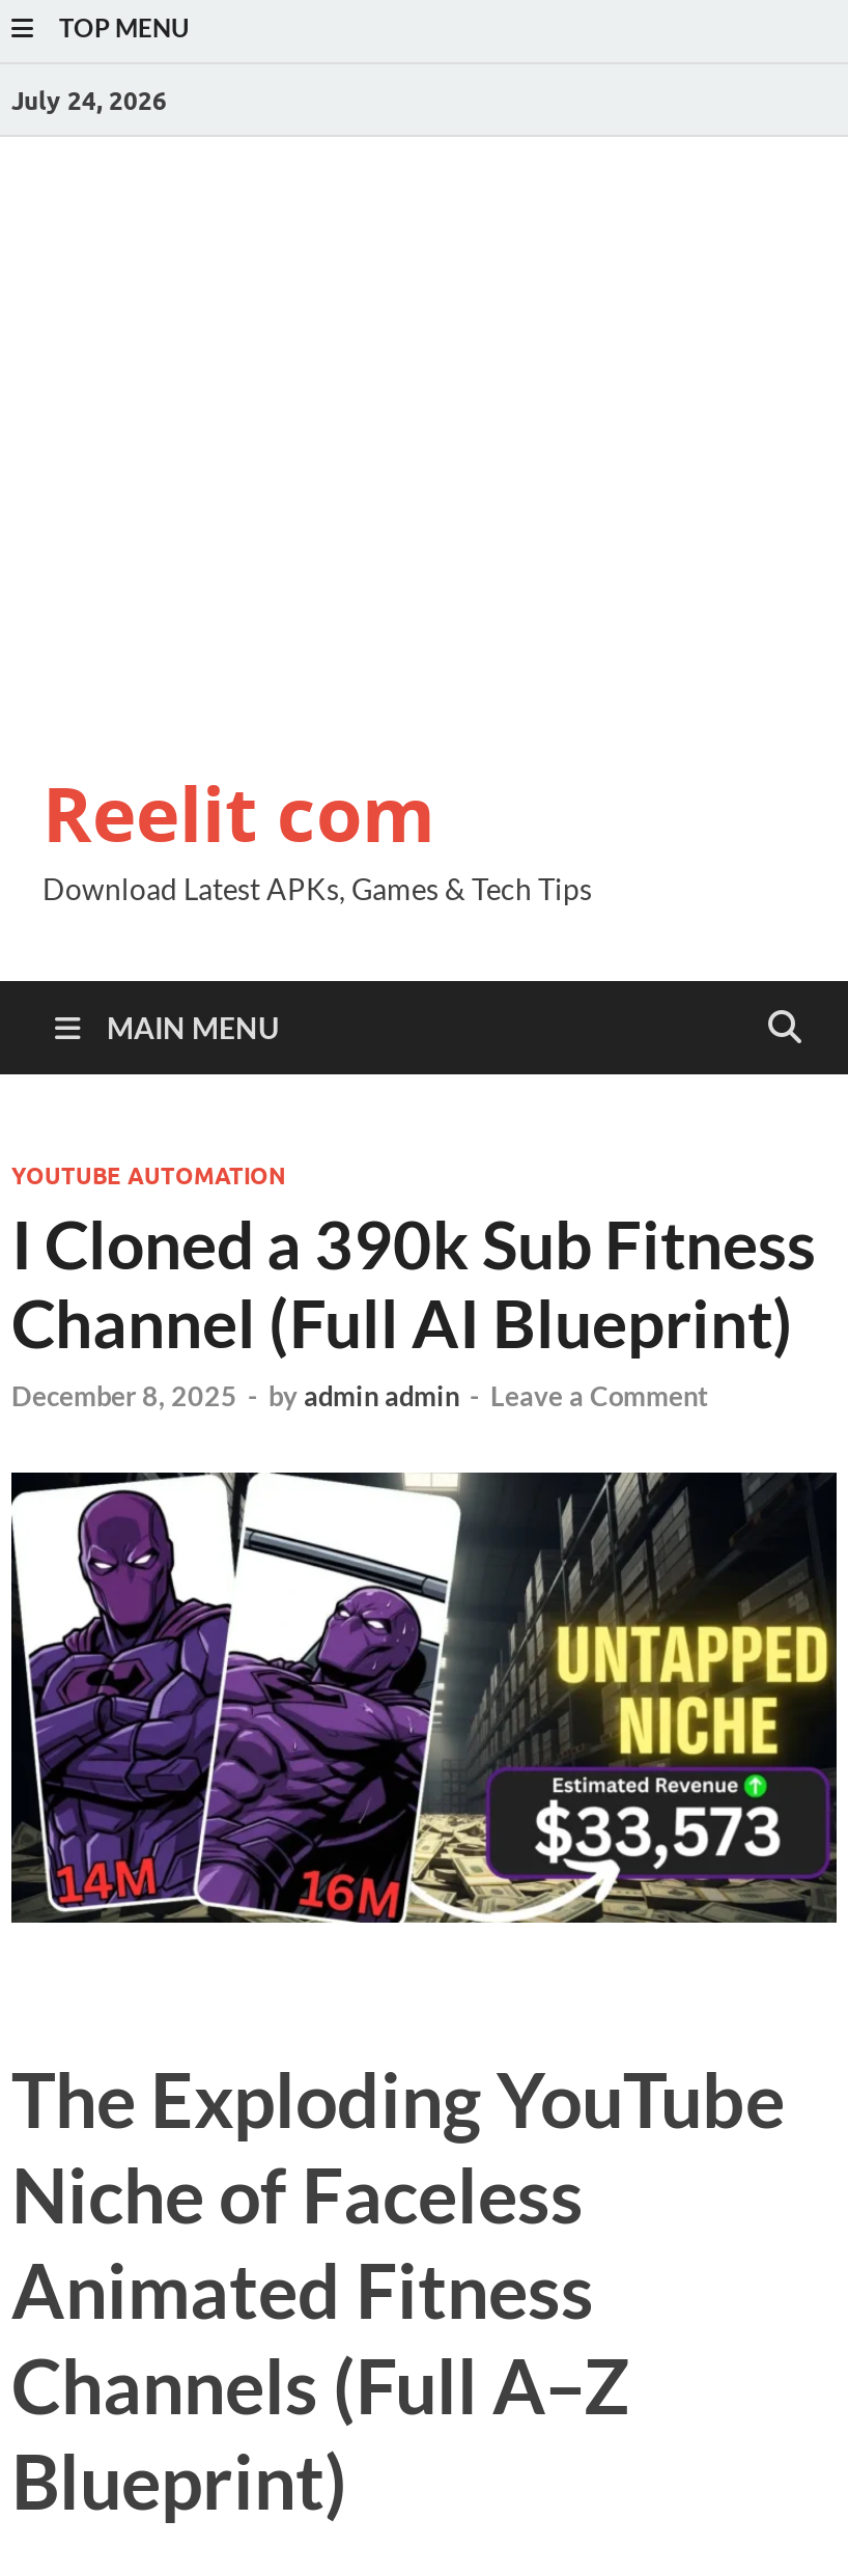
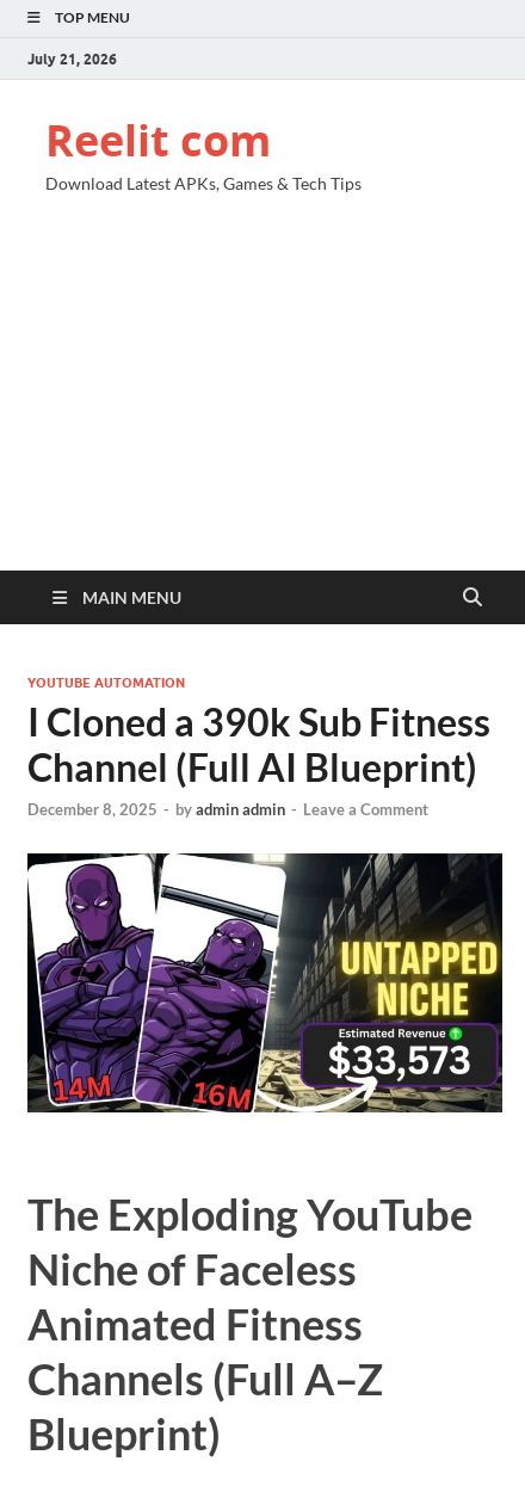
[11,84,167,115] July 24, 2026 -> [27,50,117,67] July 21, 2026
moved [43,763,592,906] -> [45,111,362,193]: Reelit com | Download Latest APKs, Games & Tech Tips

